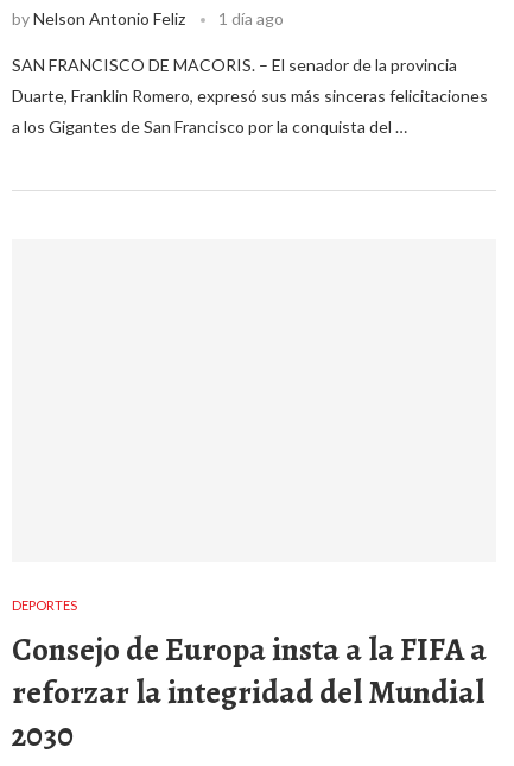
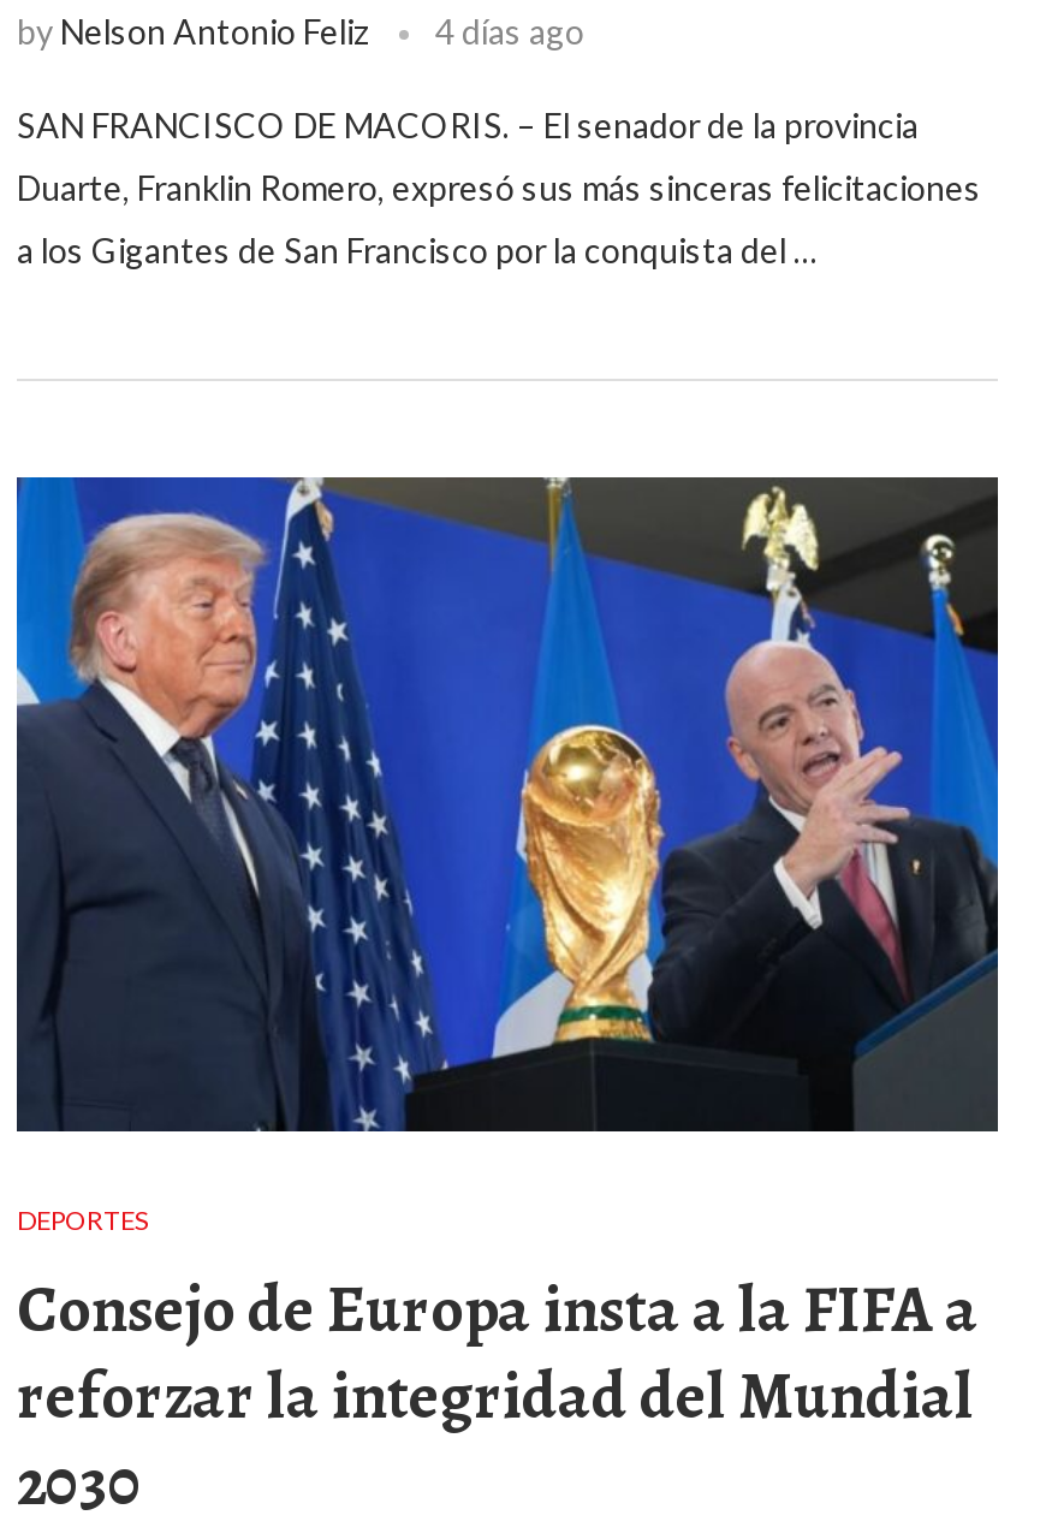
[12,8,284,29] by Nelson Antonio Feliz 1 día ago -> [17,11,584,52] by Nelson Antonio Feliz 4 días ago
none -> [14,475,1000,1134] [image]

